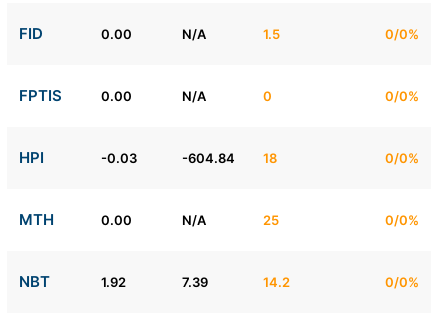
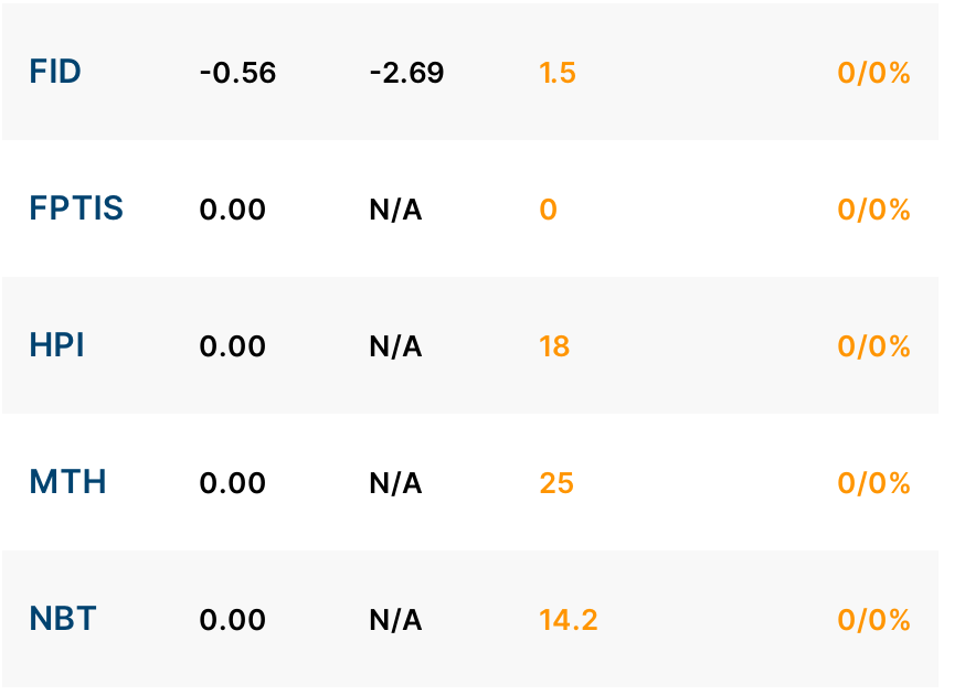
[101,26,206,42] 0.00 | N/A -> [199,53,444,89] -0.56 | -2.69
[101,150,235,166] -0.03 | -604.84 -> [199,327,422,362] 0.00 | N/A
[101,274,208,290] 1.92 | 7.39 -> [199,601,422,636] 0.00 | N/A

